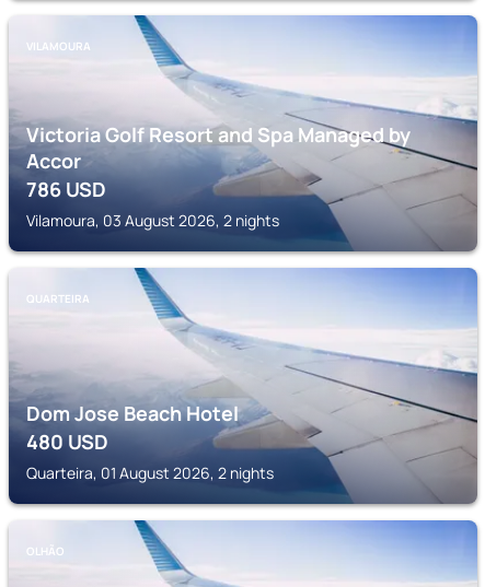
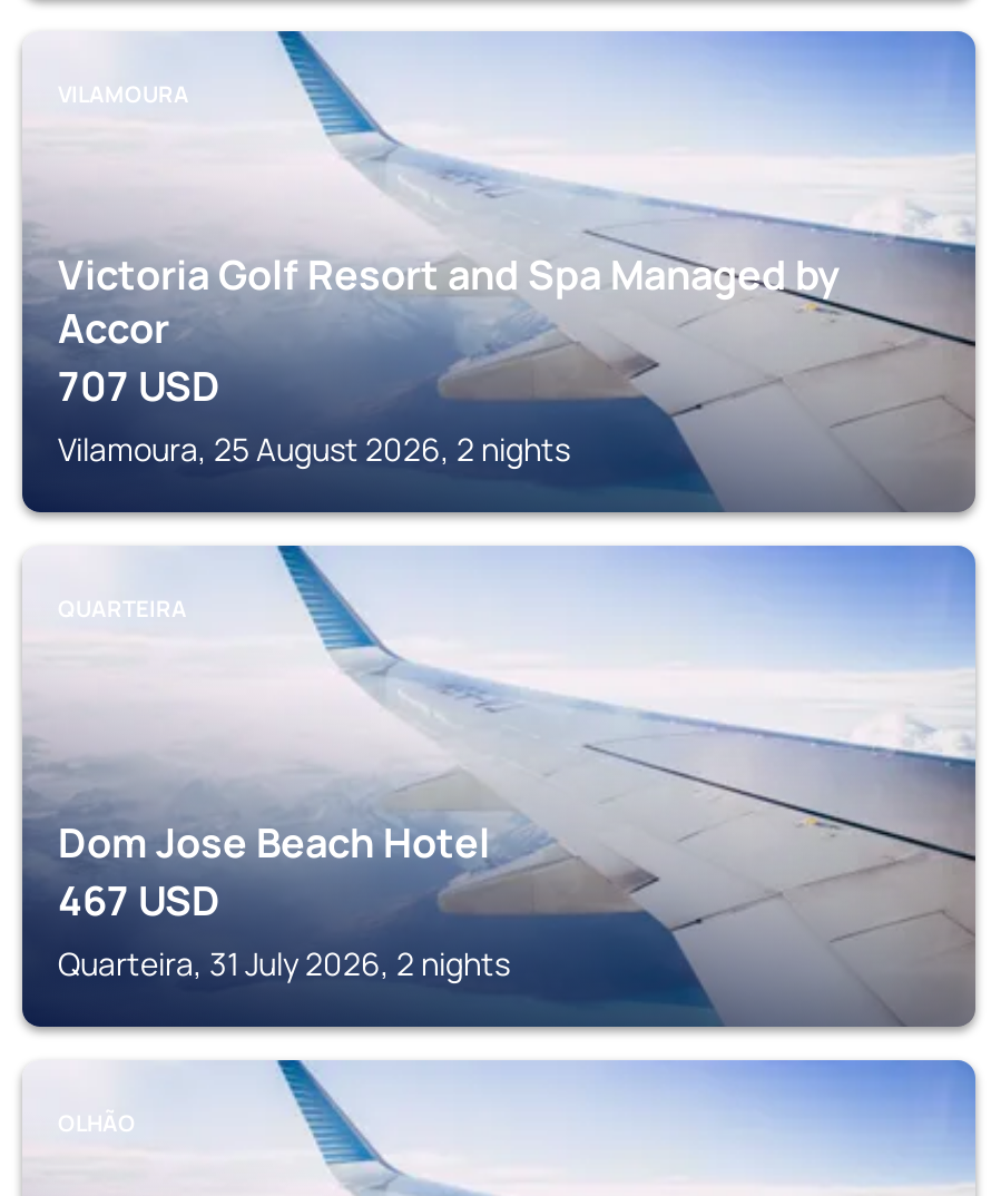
[26,176,106,202] 786 USD -> [58,359,220,412] 707 USD
[26,210,279,231] Vilamoura, 03 August 2026, 2 nights -> [58,428,570,470] Vilamoura, 25 August 2026, 2 nights
[26,428,108,455] 480 USD -> [58,873,220,927] 467 USD
[26,462,274,483] Quarteira, 01 August 2026, 2 nights -> [58,942,510,984] Quarteira, 31 July 2026, 2 nights

